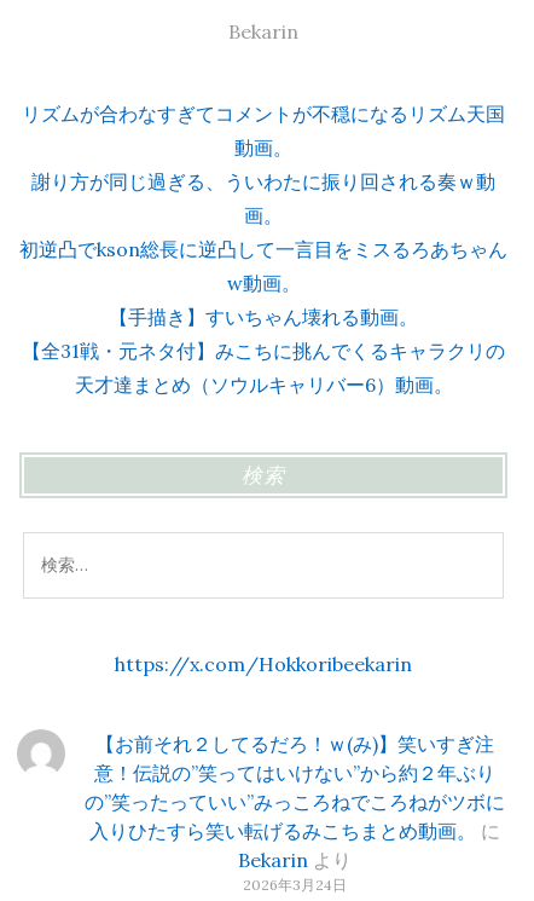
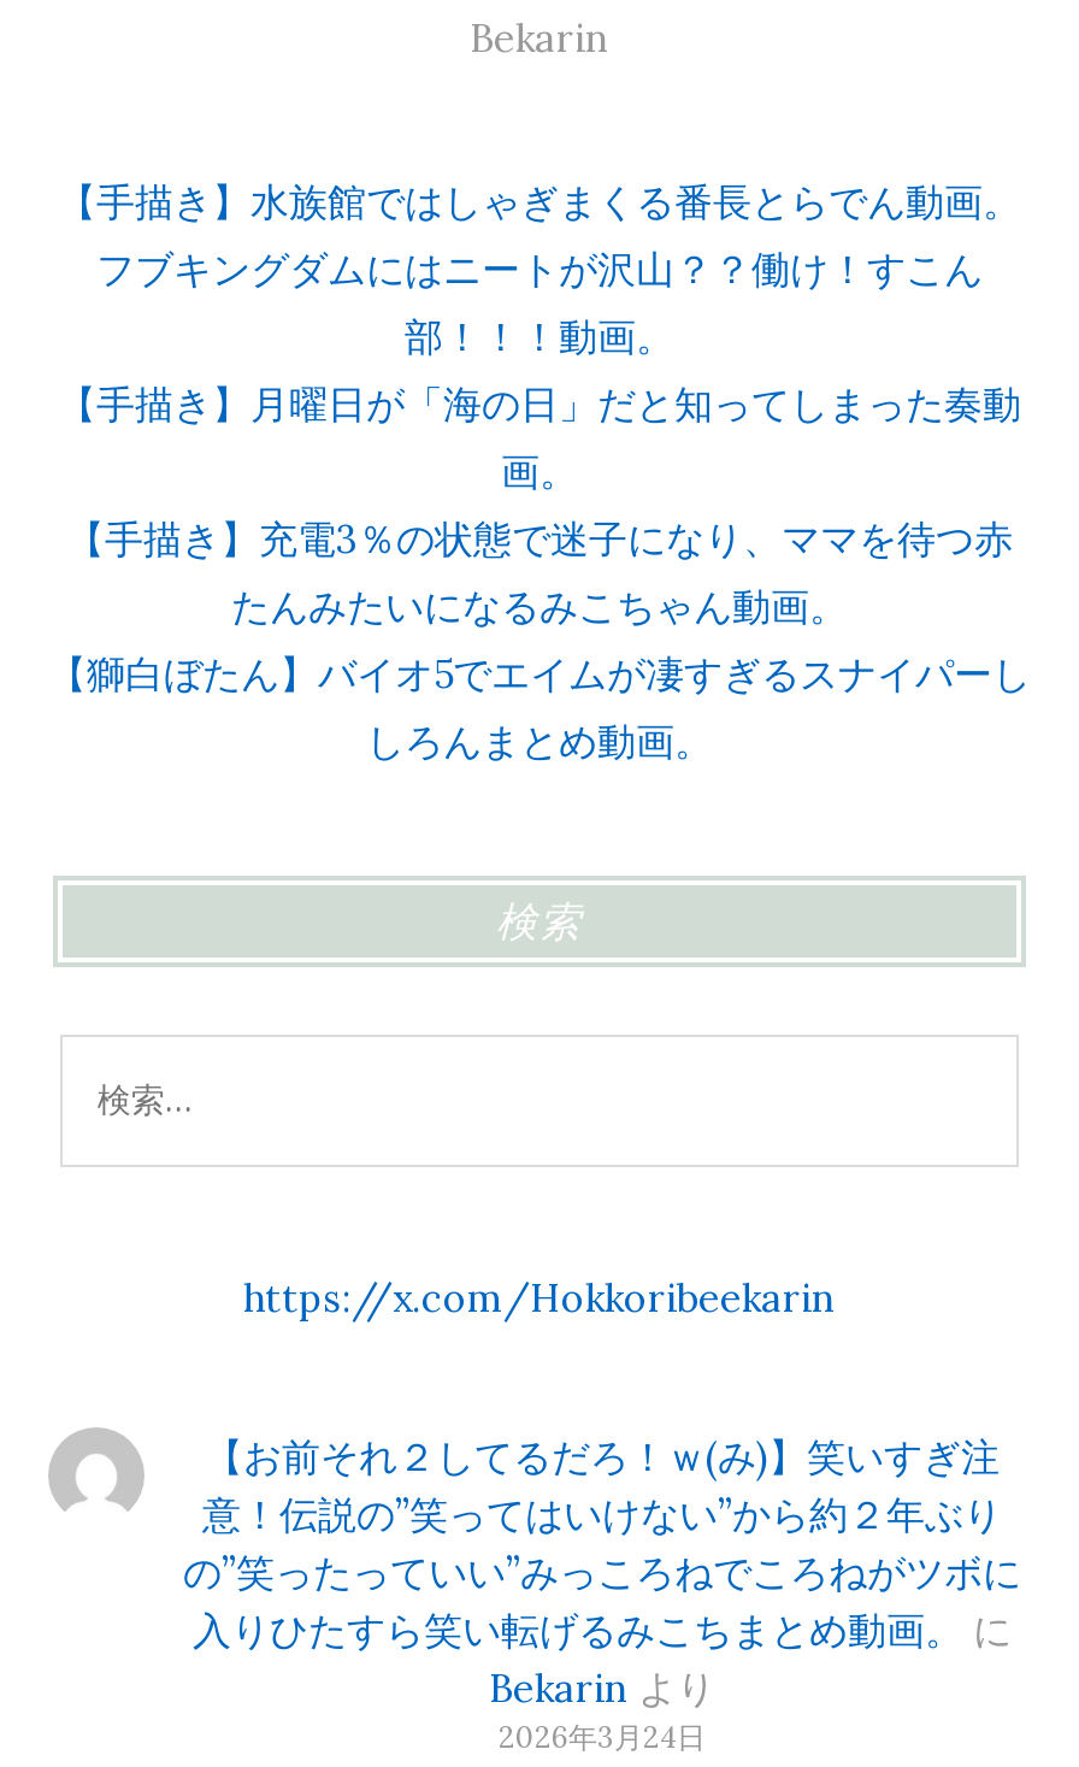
[22,102,505,194] リズムが合わなすぎてコメントが不穏になるリズム天国 | 動画。 | 謝り方が同じ過ぎる、ういわたに振り回される奏ｗ動 -> [58,177,1021,428] 【手描き】水族館ではしゃぎまくる番長とらでん動画。 | フブキングダムにはニートが沢山？？働け！すこん | 部！！！動画。 | 【手描き】月曜日が「海の日」だと知ってしまった奏動
moved [244,203,283,227] -> [501,447,578,495]: 画。
[19,237,507,397] 初逆凸でkson総長に逆凸して一言目をミスるろあちゃん | w動画。 | 【手描き】すいちゃん壊れる動画。 | 【全31戦・元ネタ付】みこちに挑んでくるキャラクリの | 天才達まとめ（ソウルキャリバー6）動画。 -> [48,514,1031,765] 【手描き】充電3％の状態で迷子になり、ママを待つ赤 | たんみたいになるみこちゃん動画。 | 【獅白ぼたん】バイオ5でエイムが凄すぎるスナイパーし | しろんまとめ動画。

